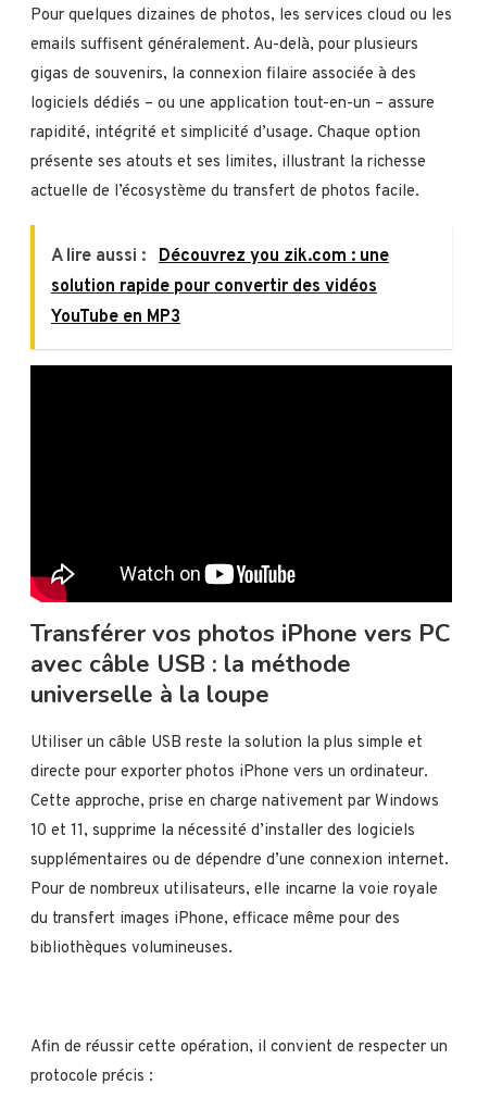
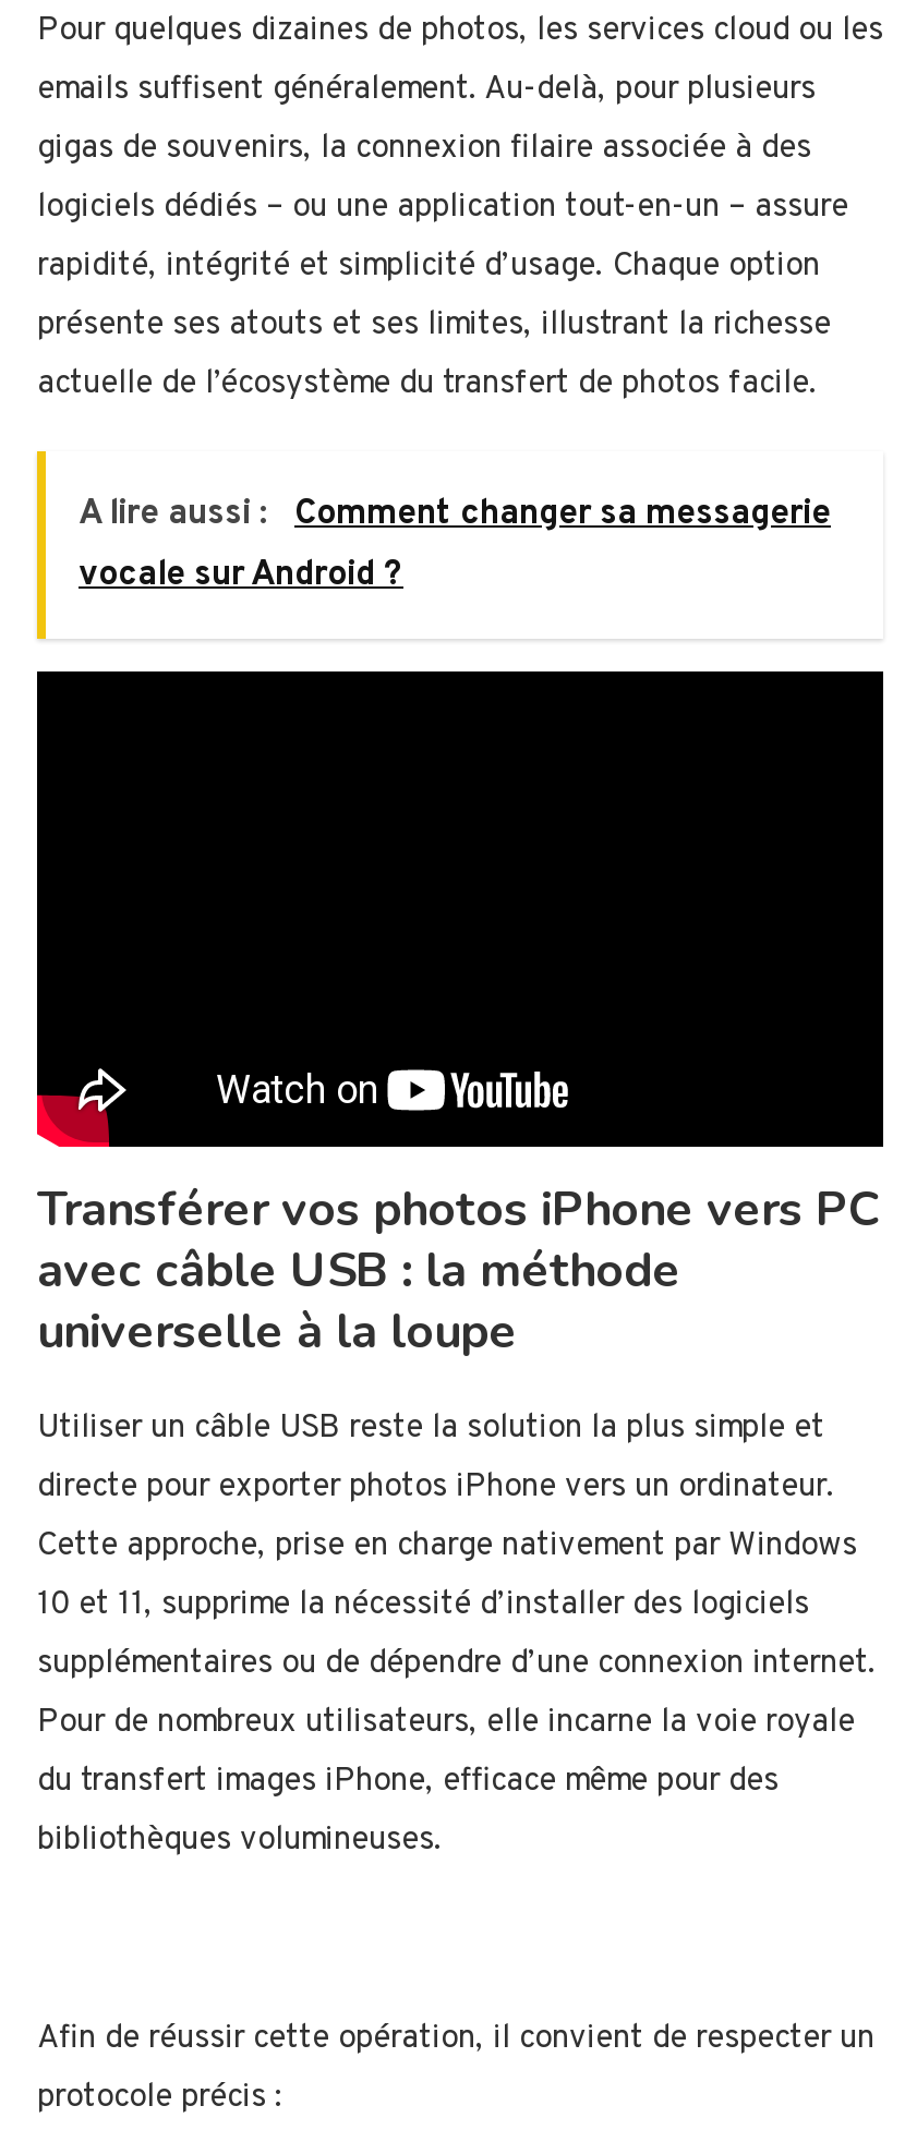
[51,246,389,328] A lire aussi : Découvrez you zik.com : une | solution rapide pour convertir des vidéos | YouTube en MP3 -> [79,493,831,598] A lire aussi : Comment changer sa messagerie | vocale sur Android ?

